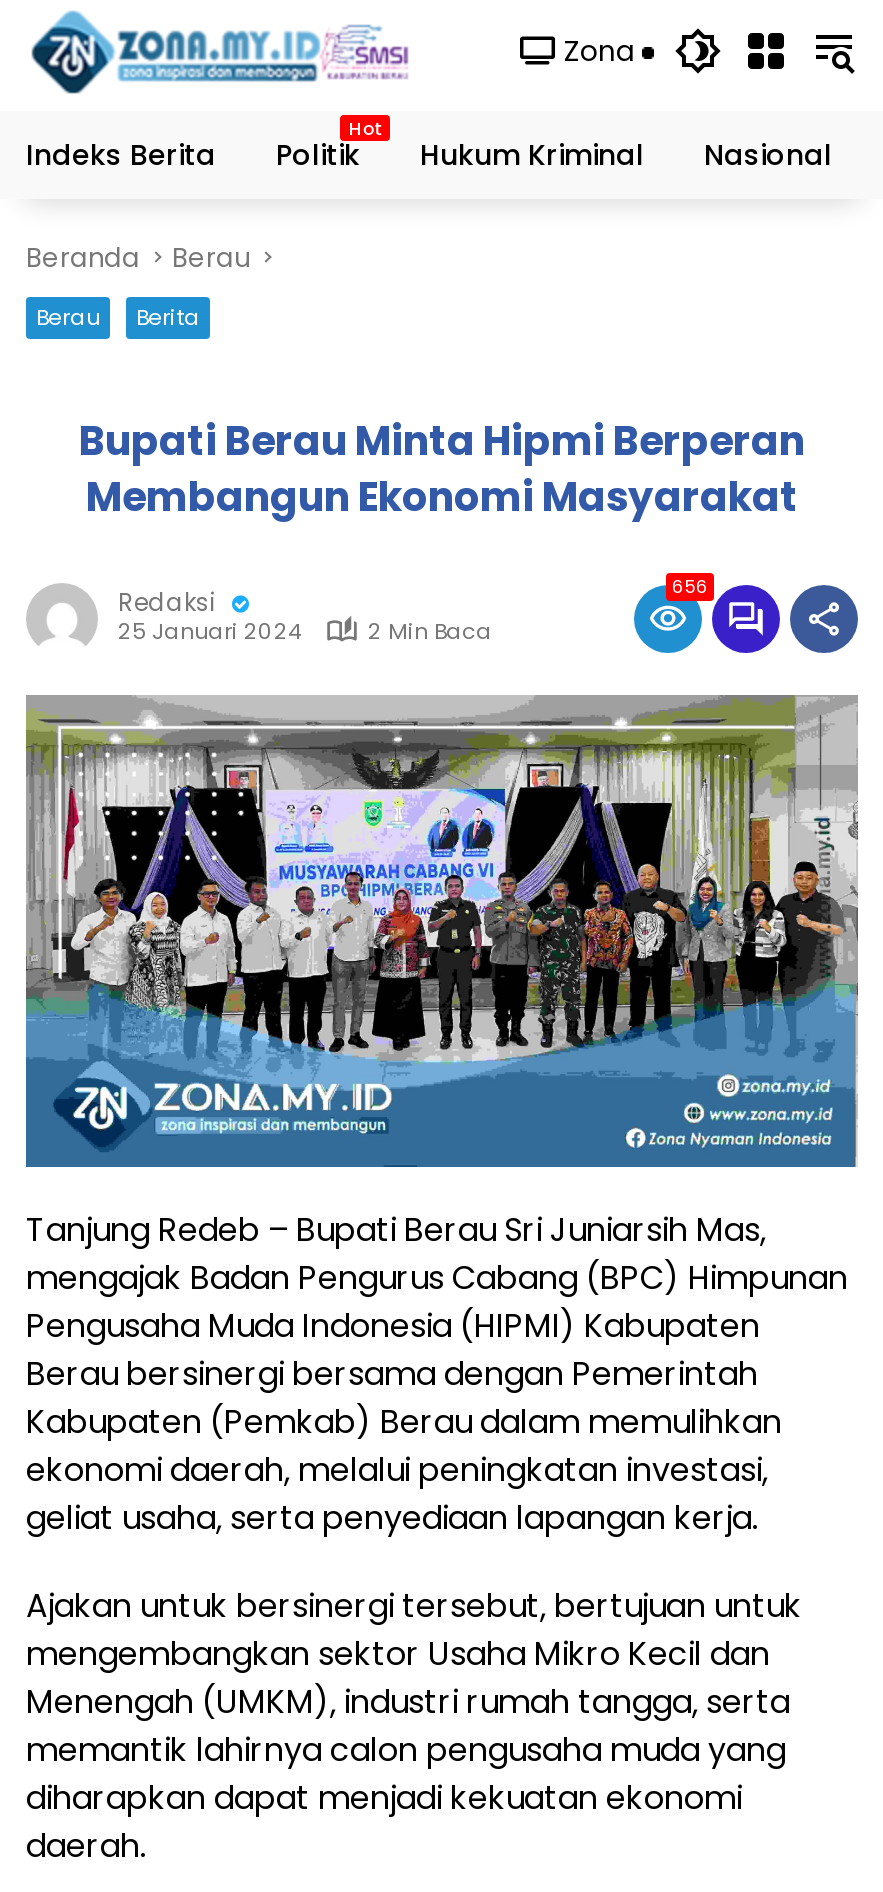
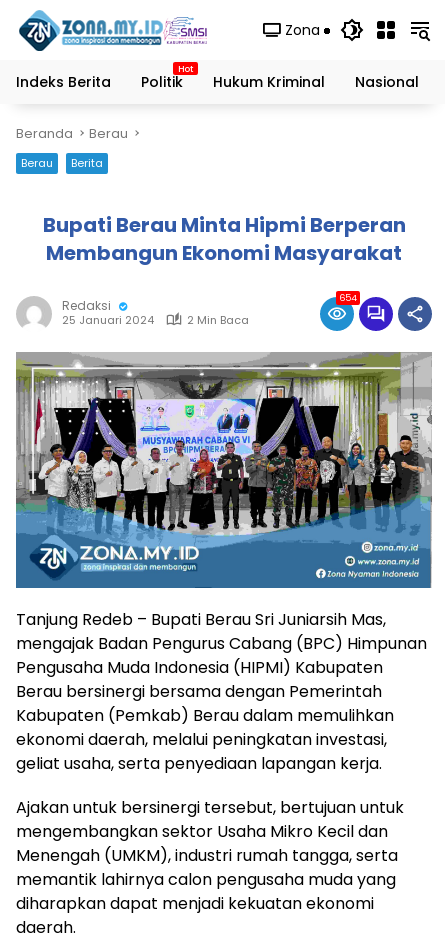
[672,575,708,599] 656 -> [339,292,357,304] 654

